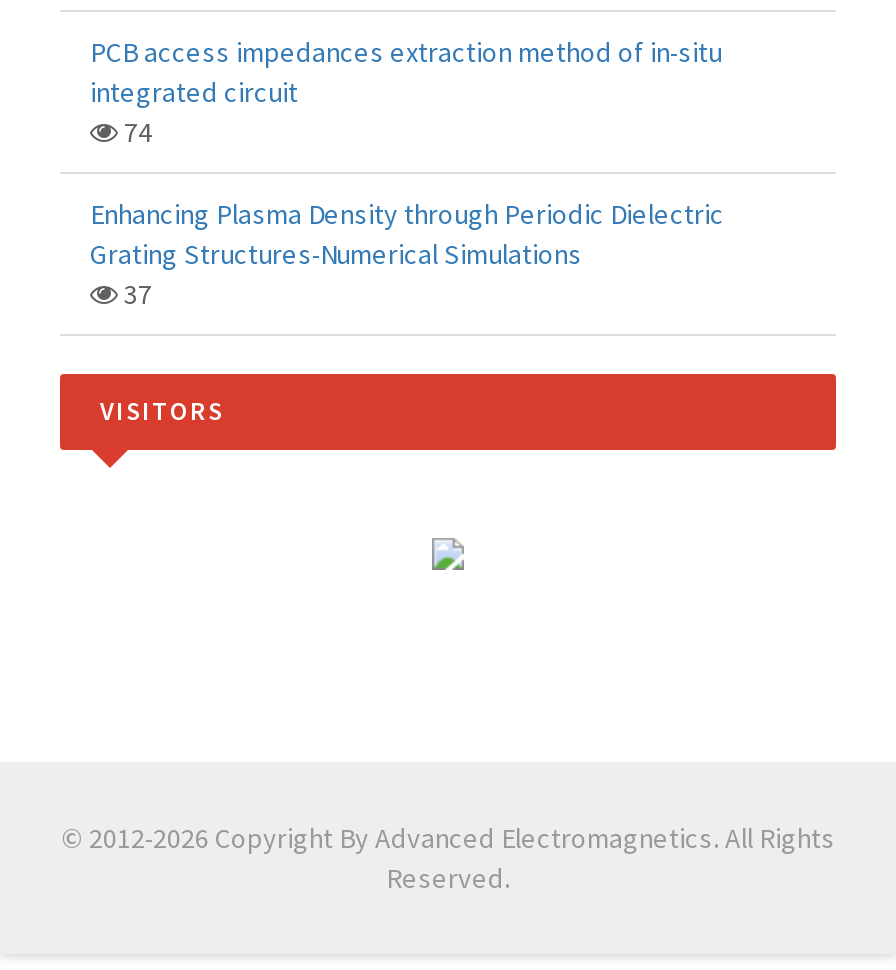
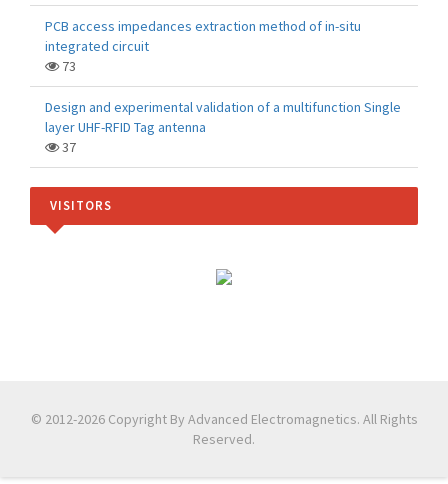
[118,114,152,150] 74 -> [59,57,76,75] 73
[90,196,724,272] Enhancing Plasma Density through Periodic Dielectric | Grating Structures-Numerical Simulations -> [45,98,401,136] Design and experimental validation of a multifunction Single | layer UHF-RFID Tag antenna

